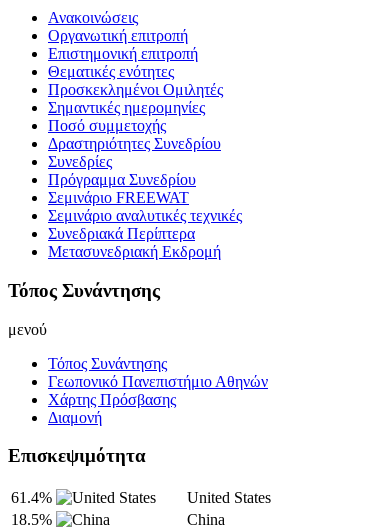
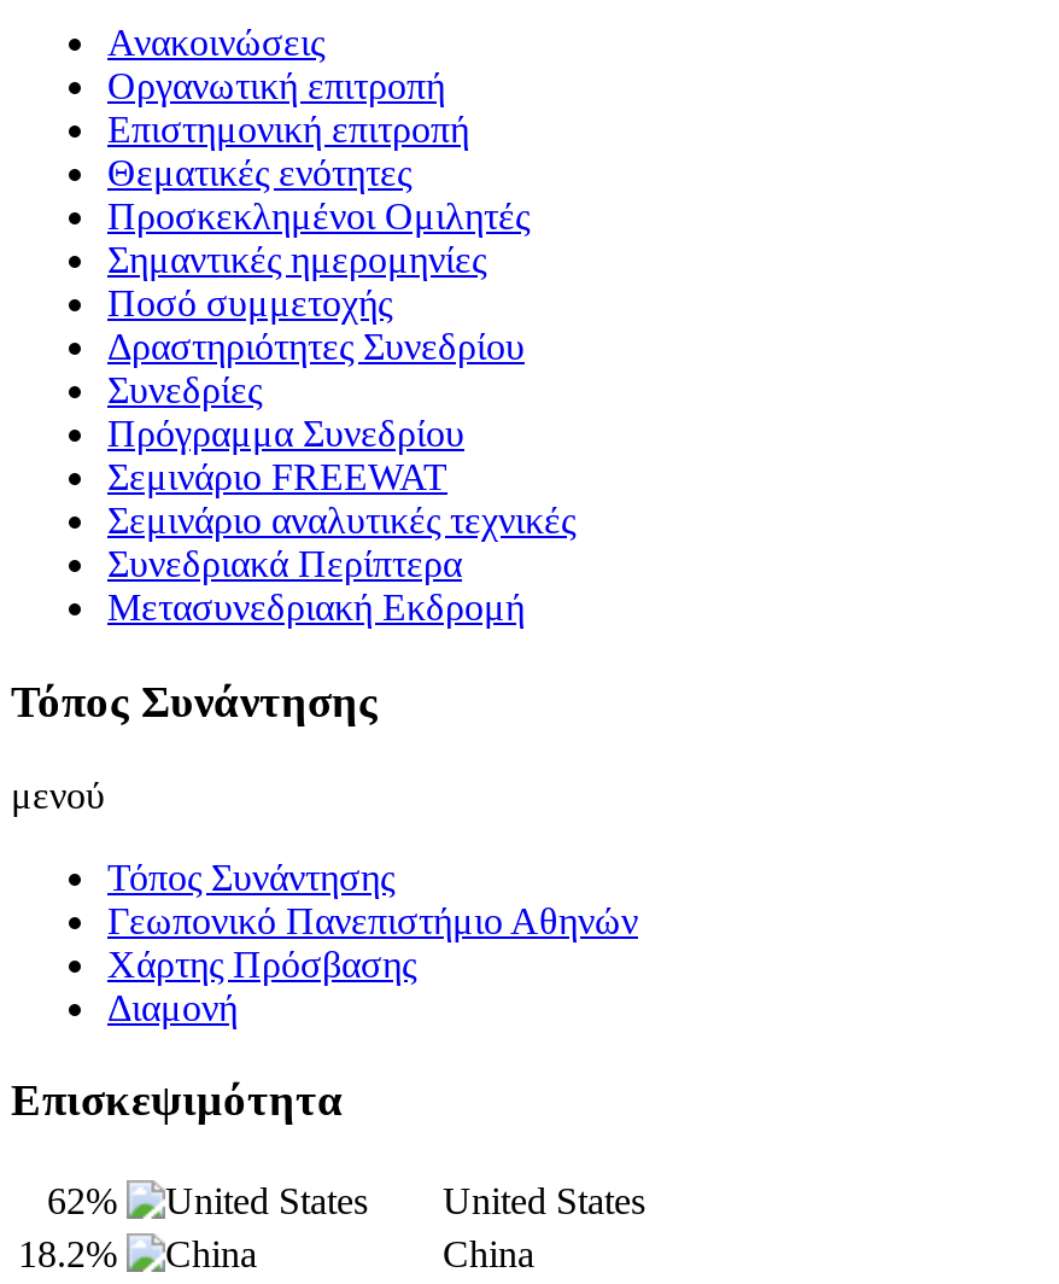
[11,489,52,506] 61.4% -> [47,1181,117,1222] 62%
[11,511,52,528] 18.5% -> [18,1234,117,1275] 18.2%

